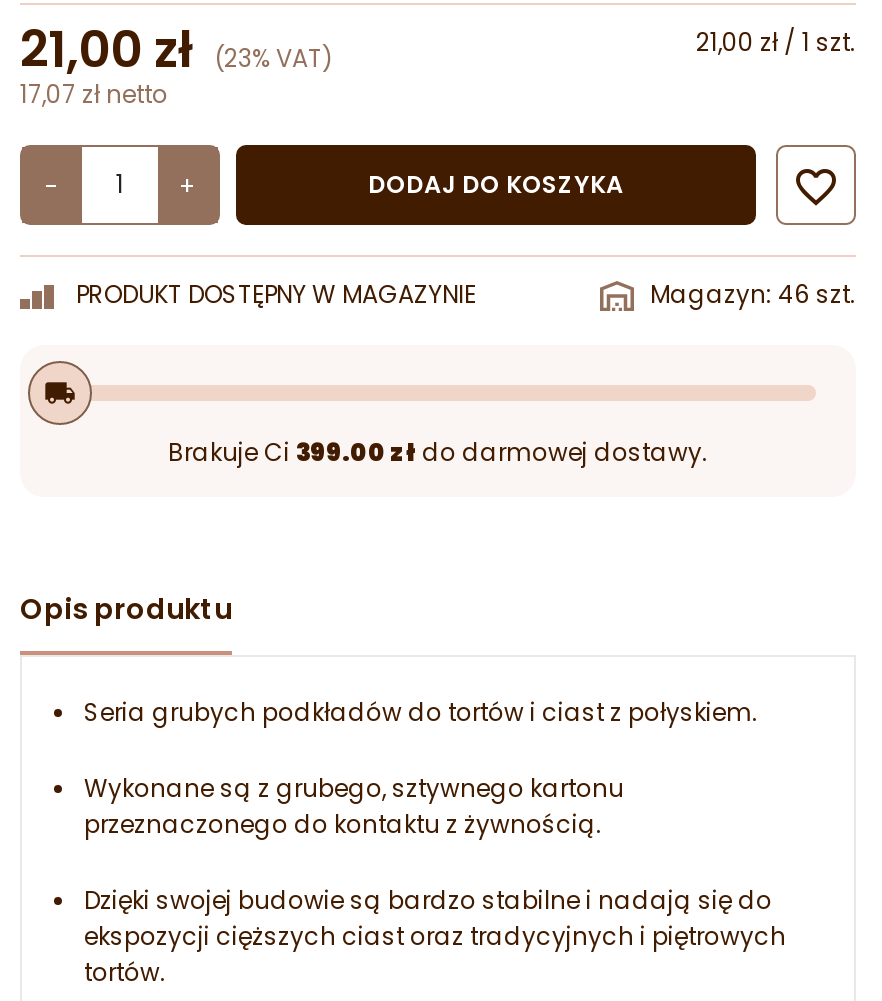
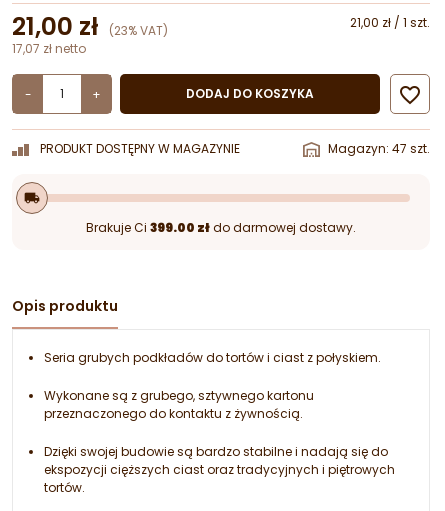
[650,278,856,312] Magazyn: 46 szt. -> [328,140,430,157] Magazyn: 47 szt.

